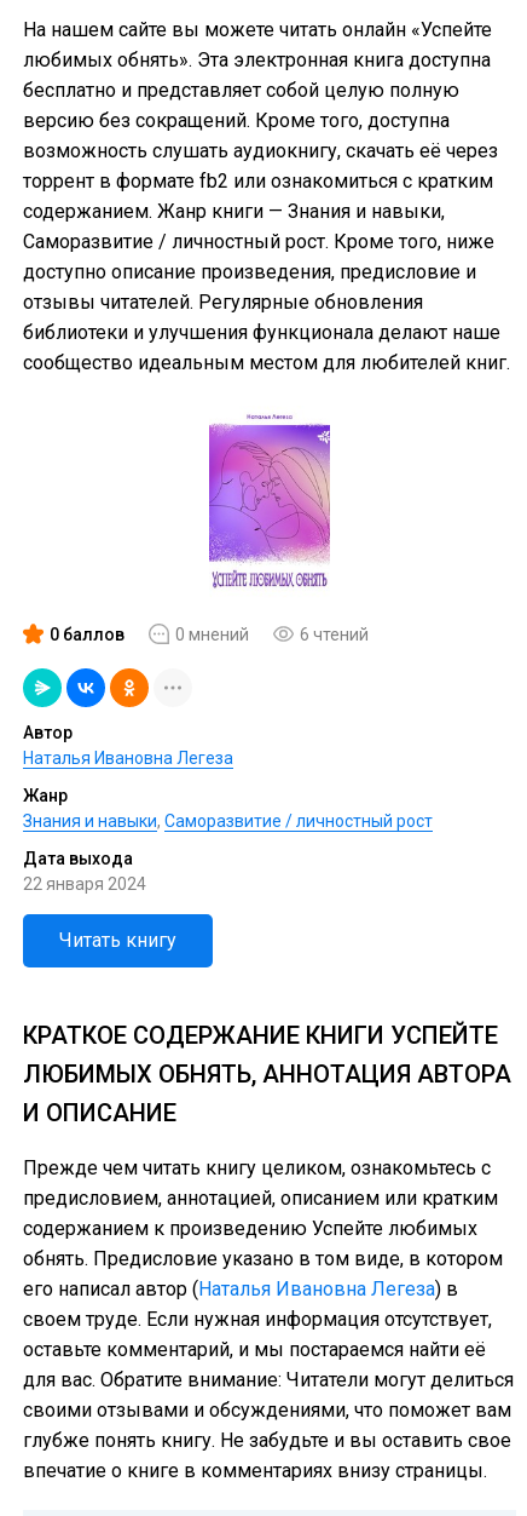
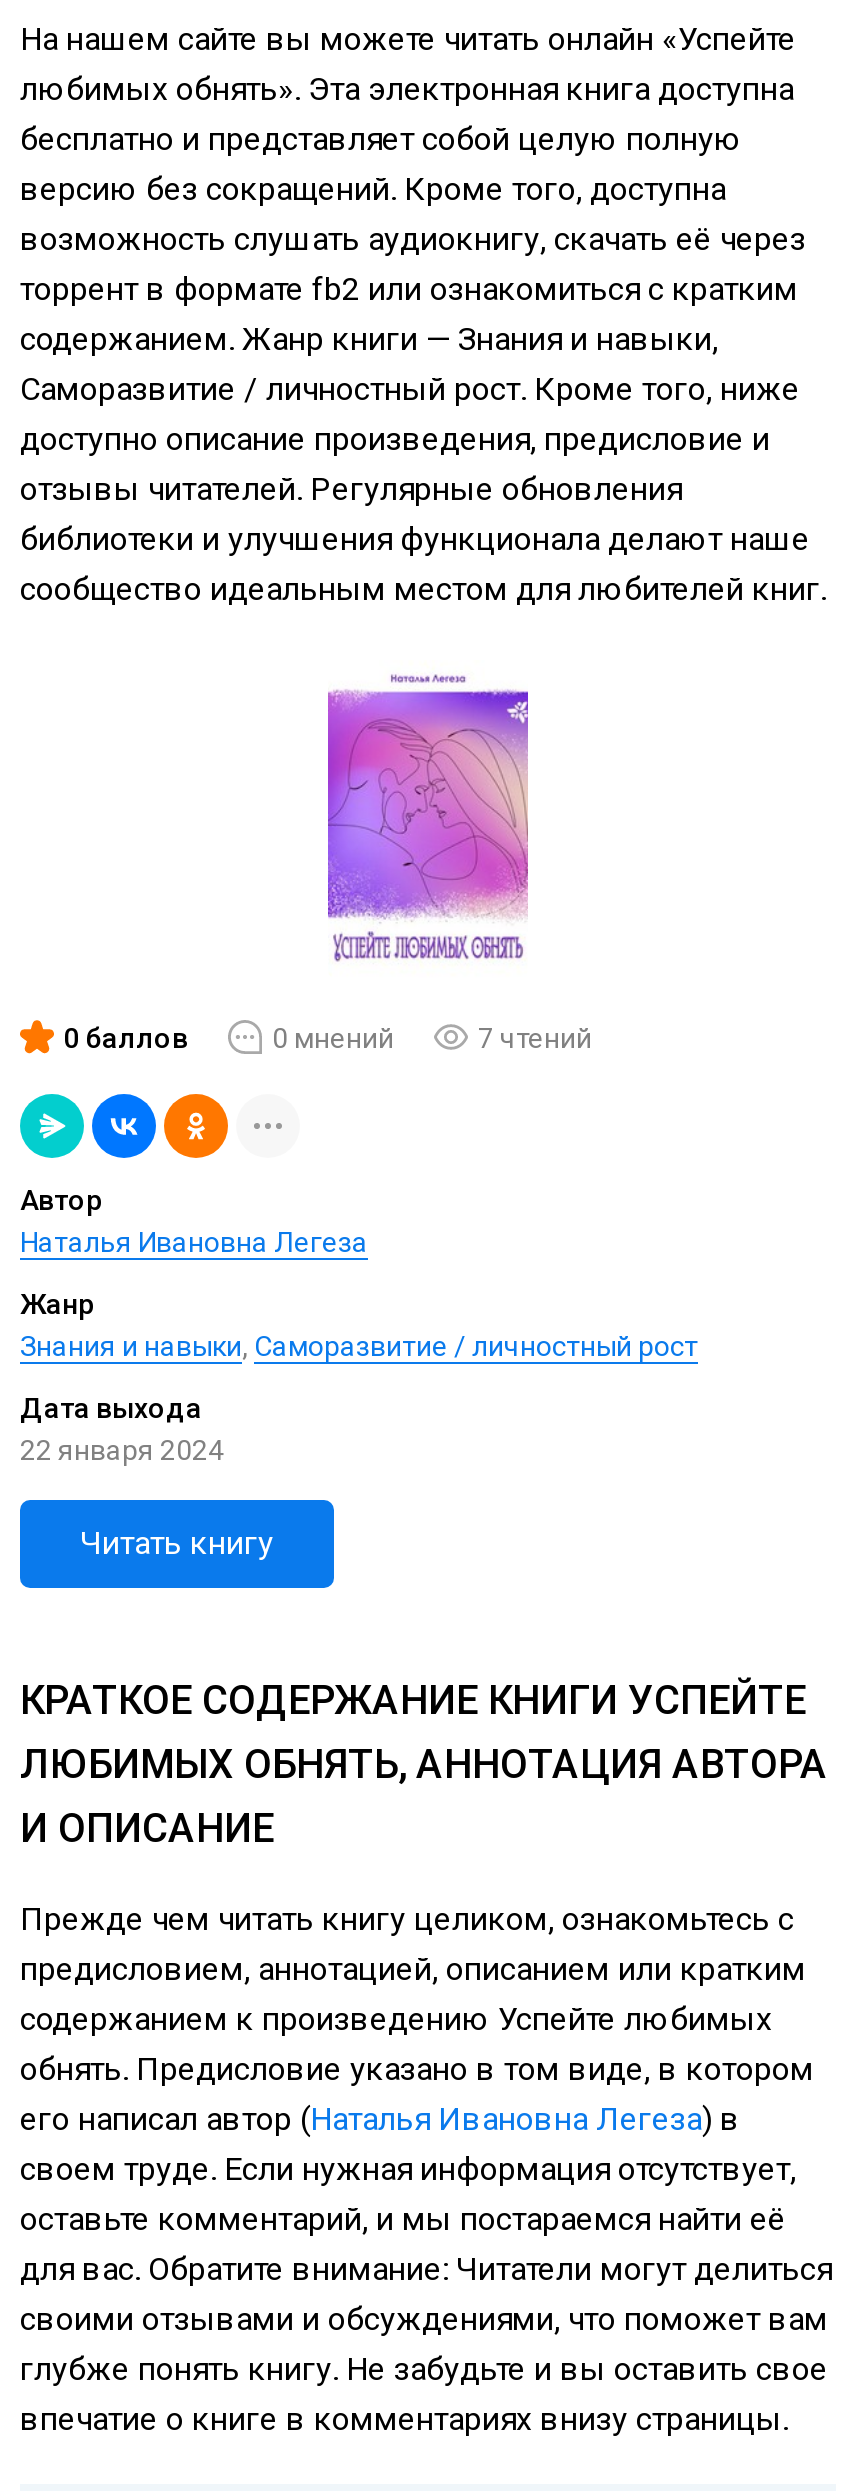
[300,624,369,644] 6 чтений -> [478,1021,592,1053] 7 чтений

